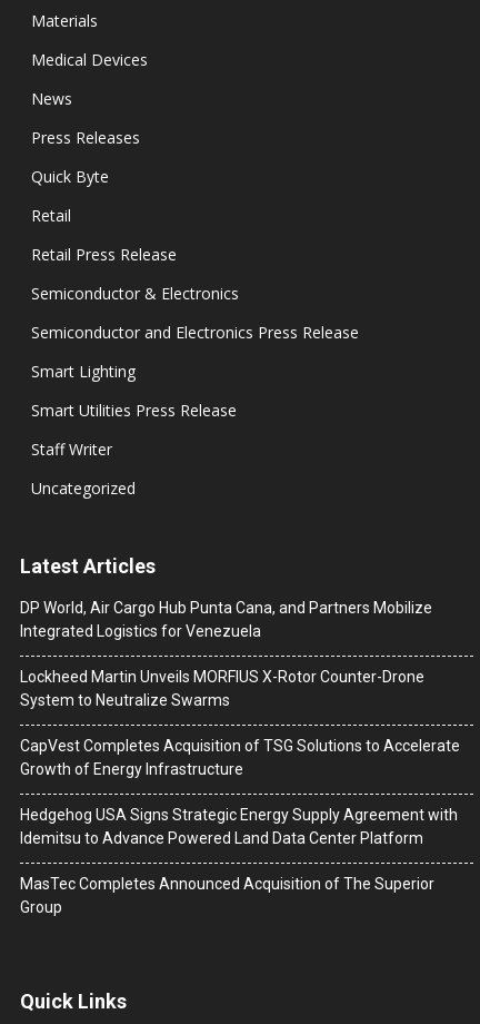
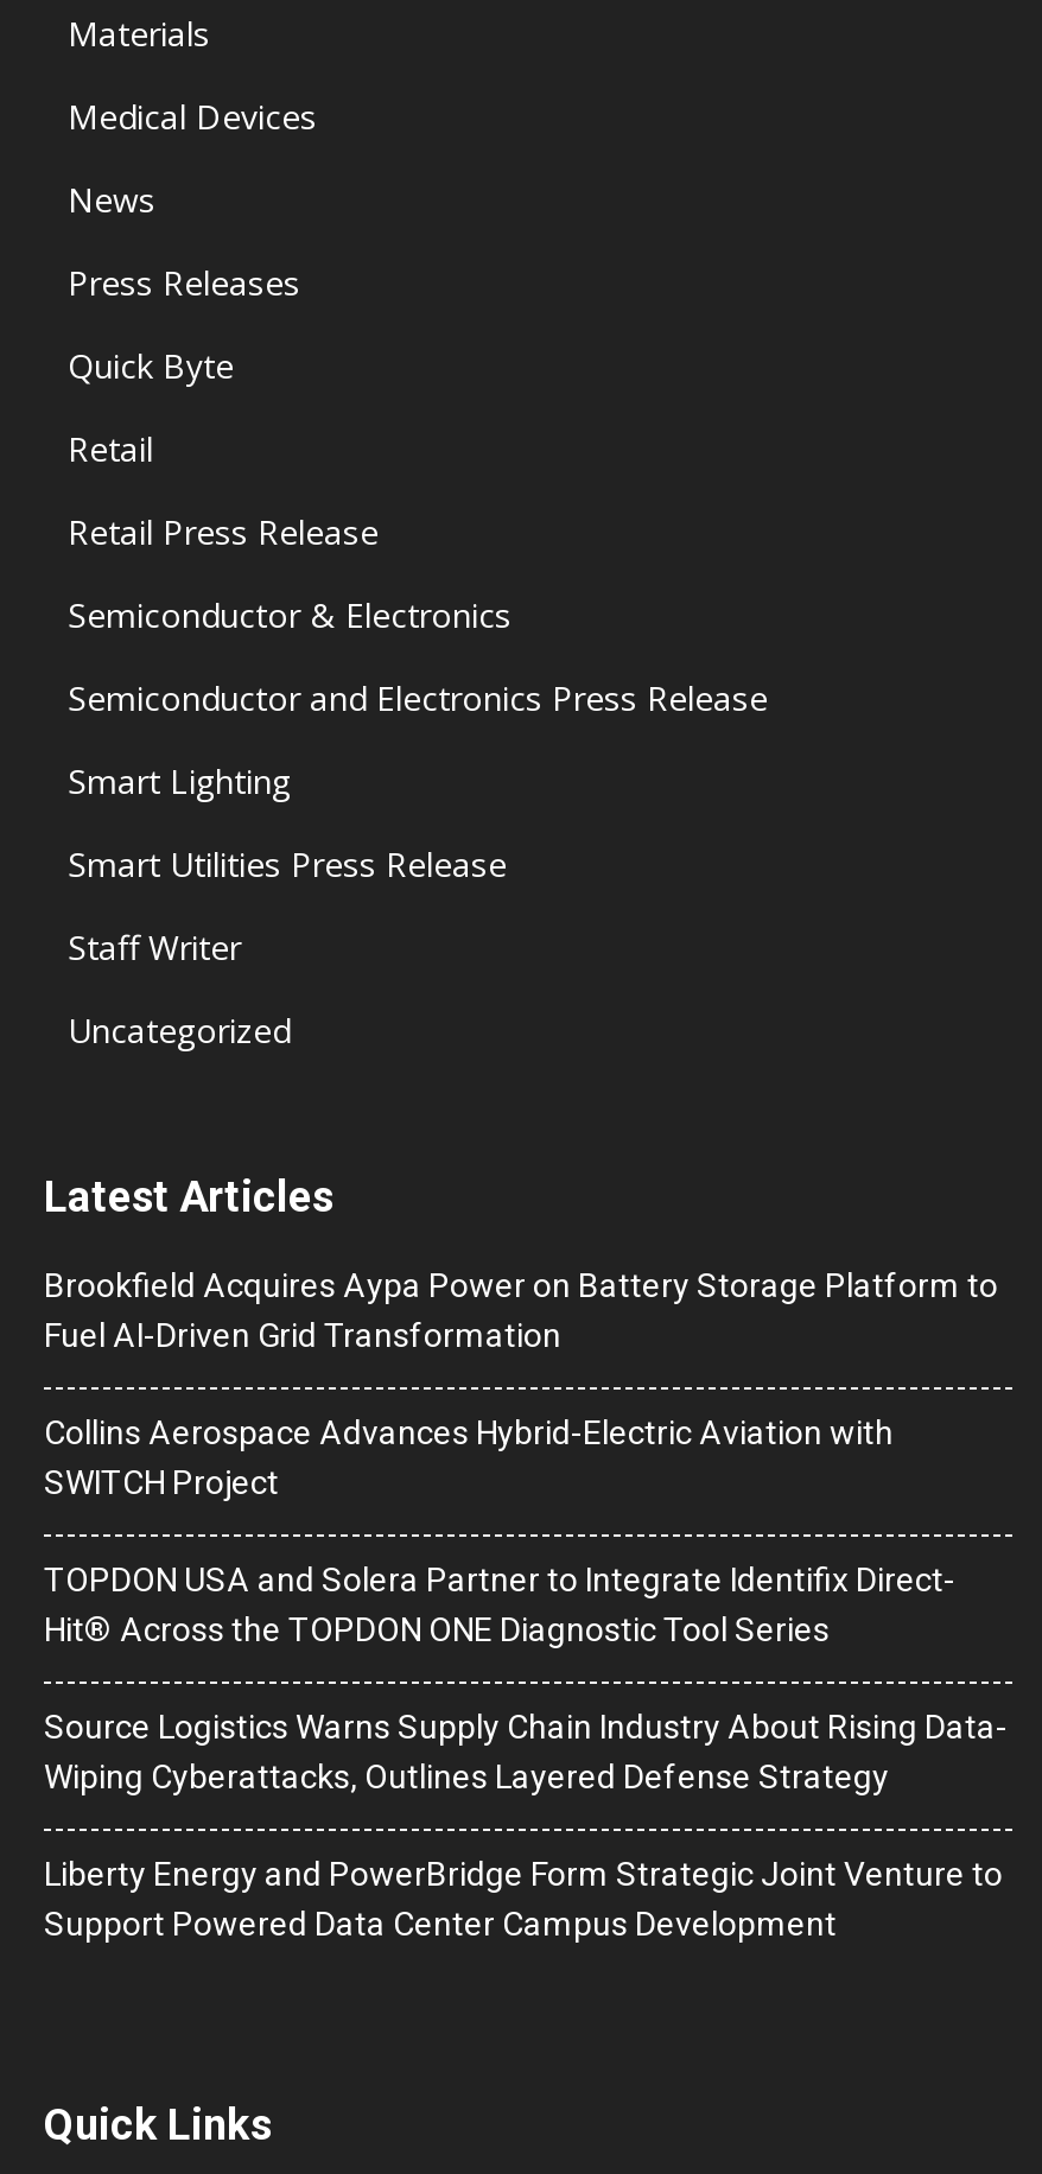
[20,599,432,640] DP World, Air Cargo Hub Punta Cana, and Partners Mobilize | Integrated Logistics for Venezuela -> [44,1267,998,1354] Brookfield Acquires Aypa Power on Battery Storage Platform to | Fuel AI-Driven Grid Transformation
[20,668,424,709] Lockheed Martin Unveils MORFIUS X-Rotor Counter-Drone | System to Neutralize Swarms -> [44,1414,894,1502] Collins Aerospace Advances Hybrid-Electric Aviation with | SWITCH Project
[20,737,460,778] CapVest Completes Acquisition of TSG Solutions to Accelerate | Growth of Energy Infrastructure -> [44,1561,955,1649] TOPDON USA and Solera Partner to Integrate Identifix Direct- | Hit® Across the TOPDON ONE Diagnostic Tool Series
[20,806,458,847] Hedgehog USA Signs Strategic Energy Supply Agreement with | Idemitsu to Advance Powered Land Data Center Platform -> [44,1708,1008,1796] Source Logistics Warns Supply Chain Industry About Rising Data- | Wiping Cyberattacks, Outlines Layered Defense Strategy
[20,875,434,916] MasTec Completes Announced Acquisition of The Superior | Group -> [44,1855,1003,1943] Liberty Energy and PowerBridge Form Strategic Joint Venture to | Support Powered Data Center Campus Development

